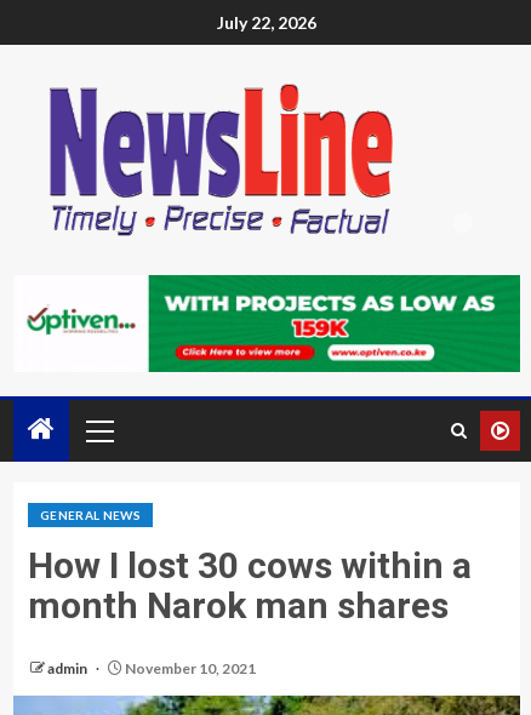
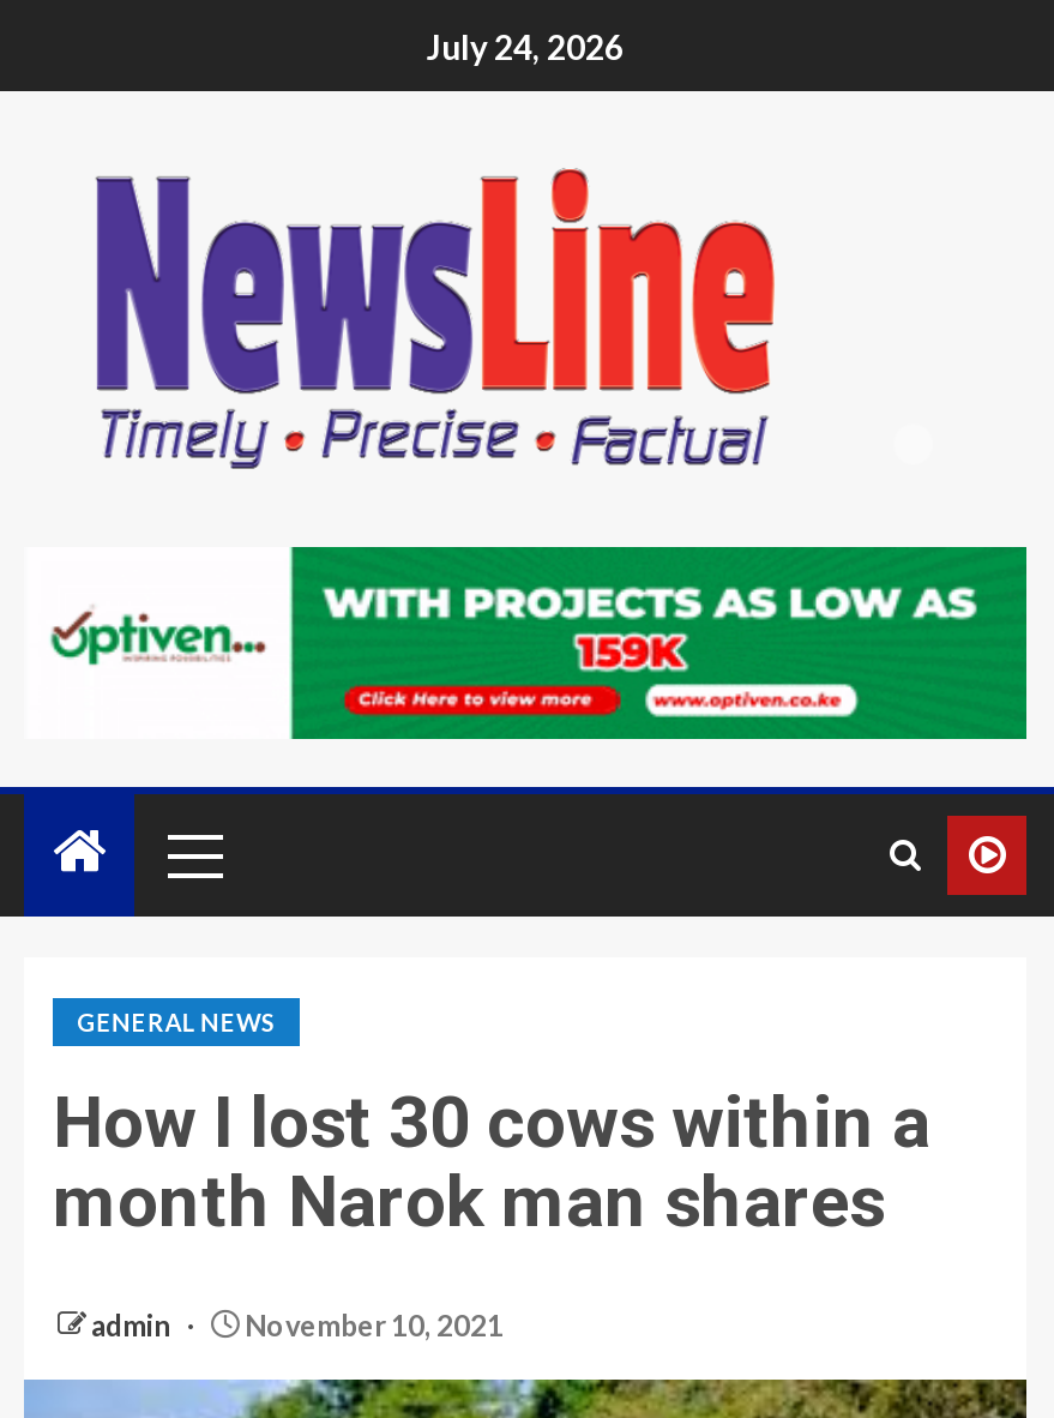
[217,12,316,33] July 22, 2026 -> [427,26,624,67] July 24, 2026

